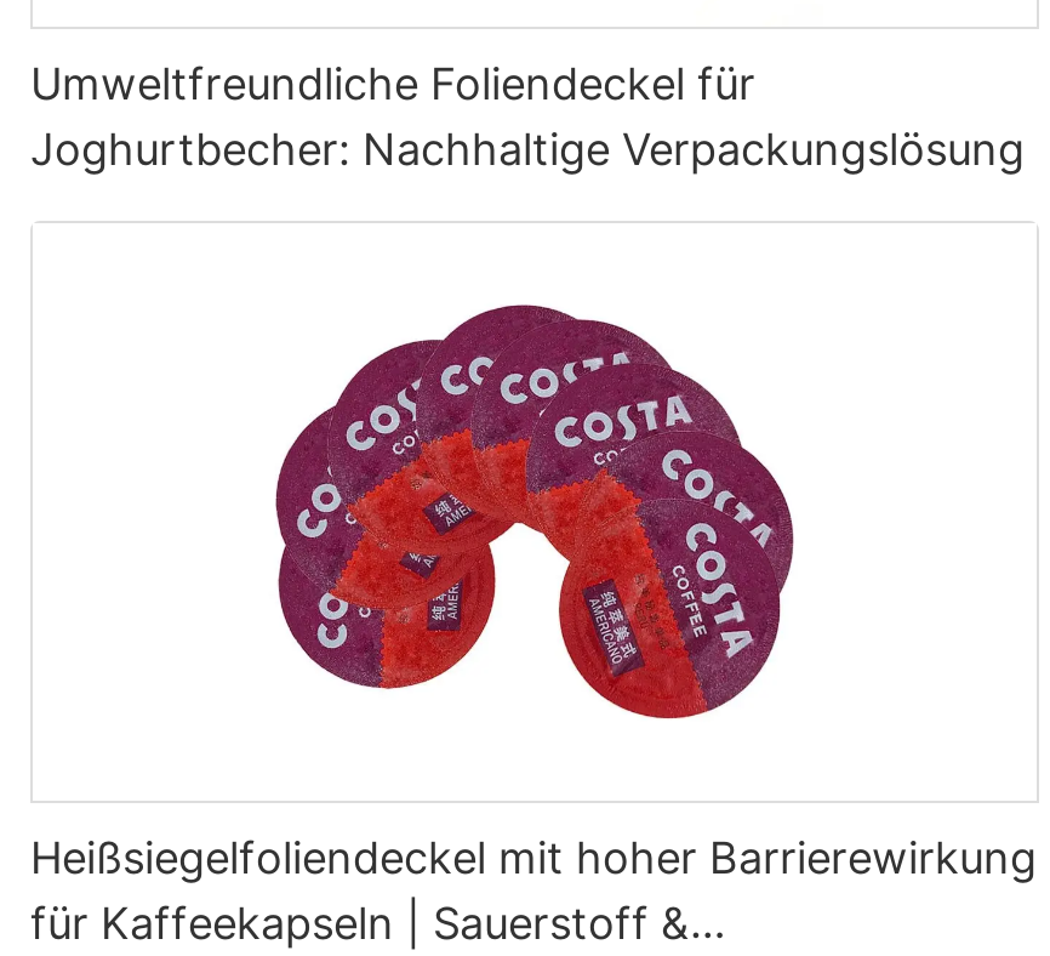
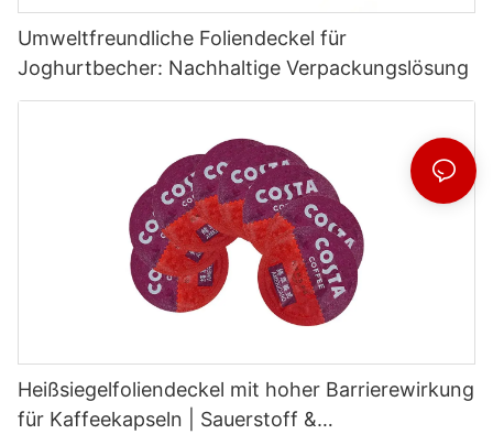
none -> [409,137,478,206] [image]

